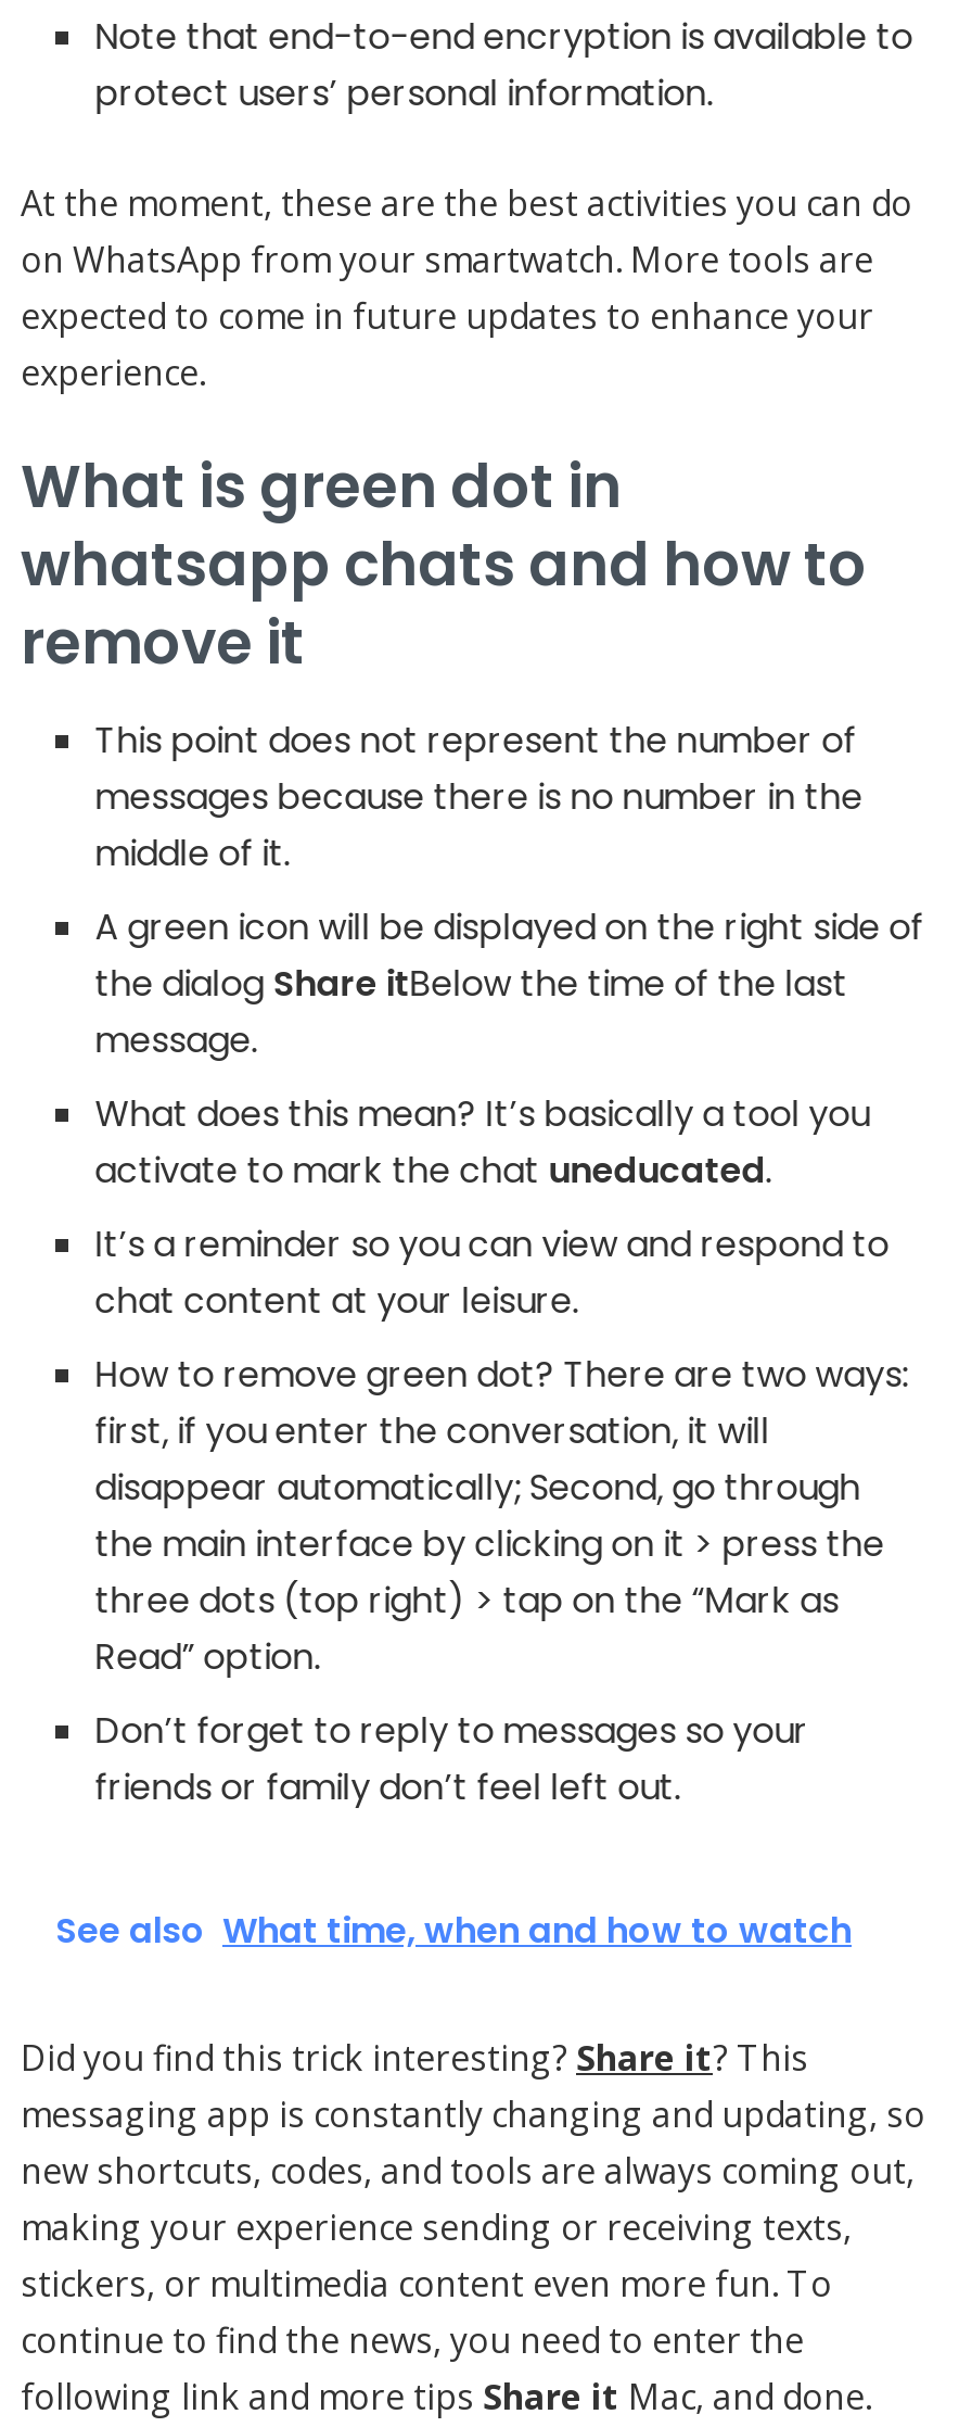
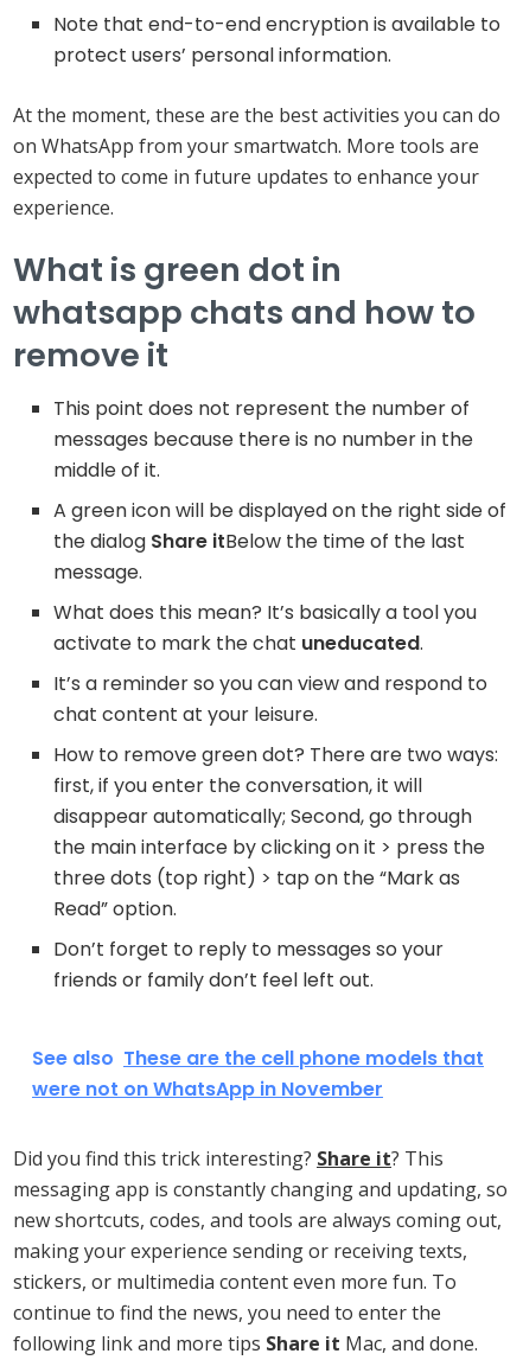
[55,1905,852,1955] See also What time, when and how to watch -> [32,1044,484,1102] See also These are the cell phone models that | were not on WhatsApp in November

